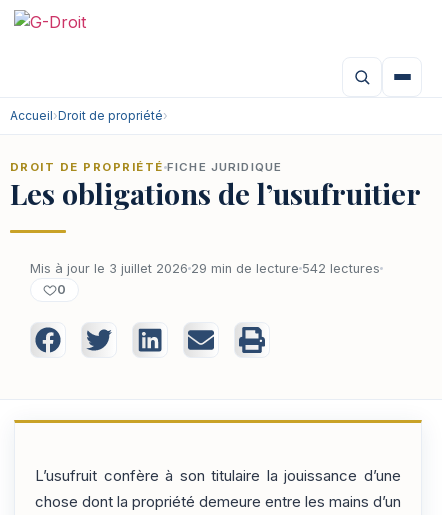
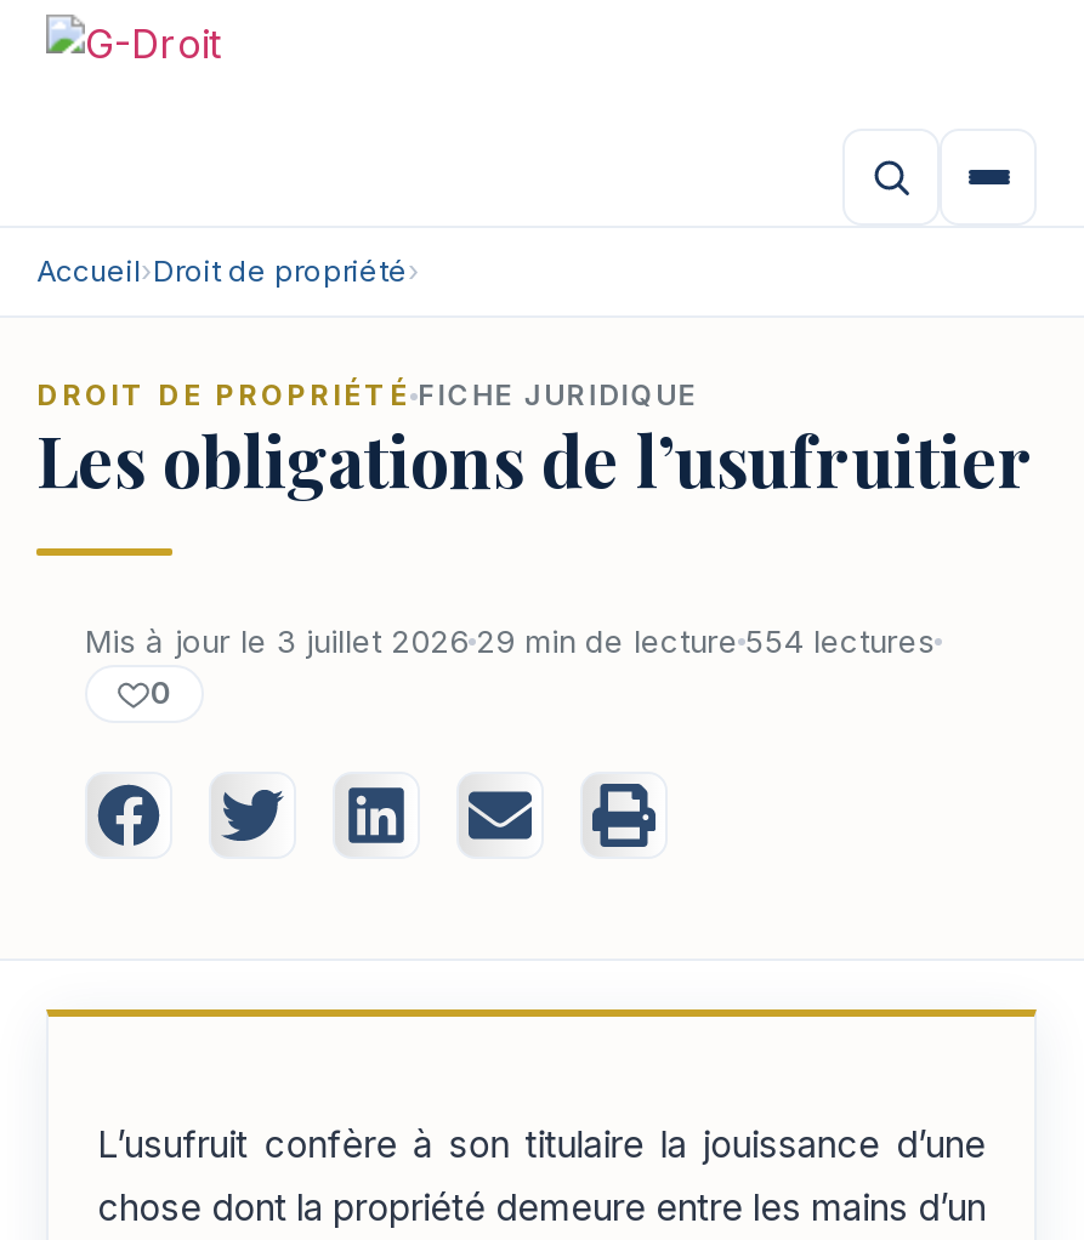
[30,261,380,276] Mis à jour le 3 juillet 2026 29 min de lecture 542 lectures -> [85,623,935,659] Mis à jour le 3 juillet 2026 29 min de lecture 554 lectures

